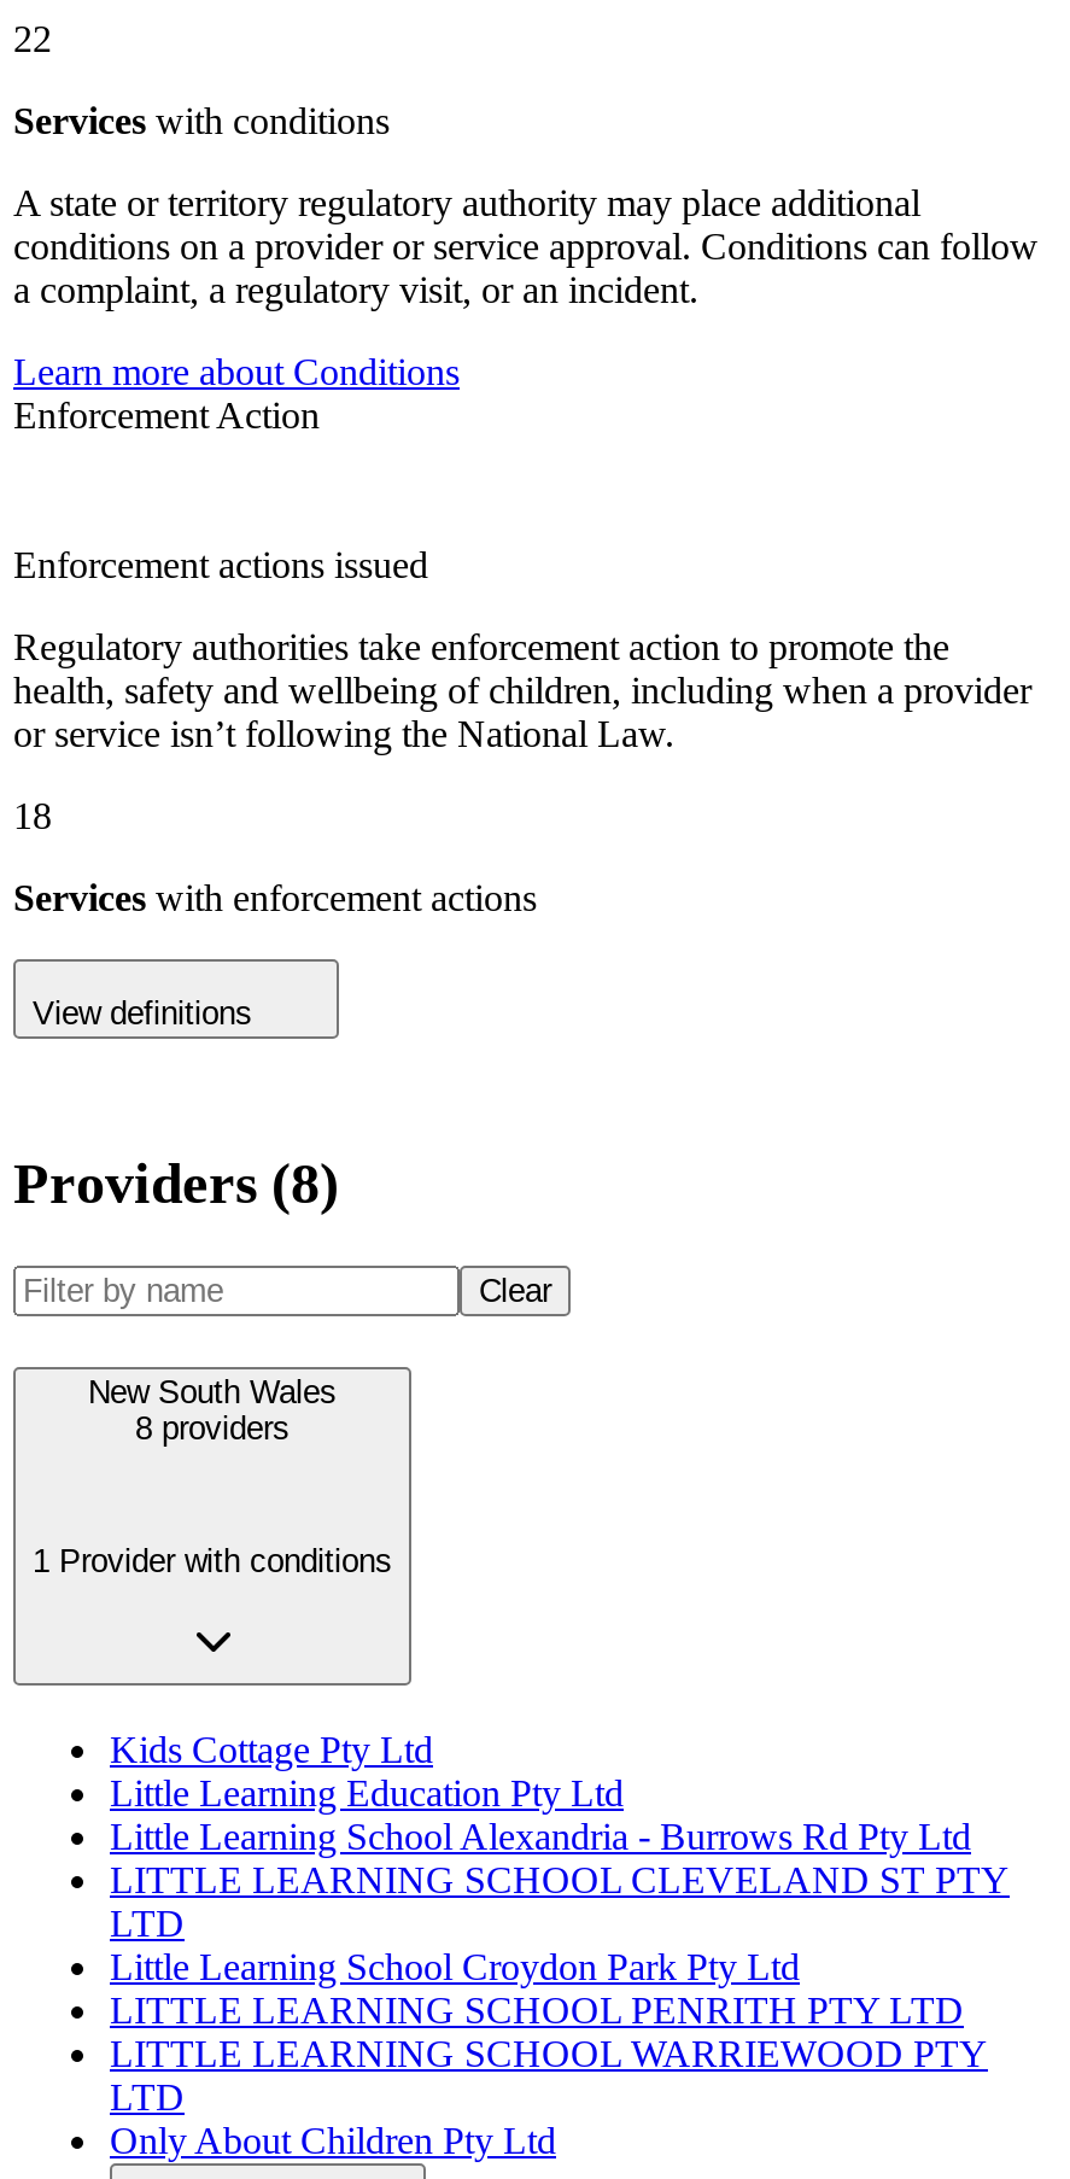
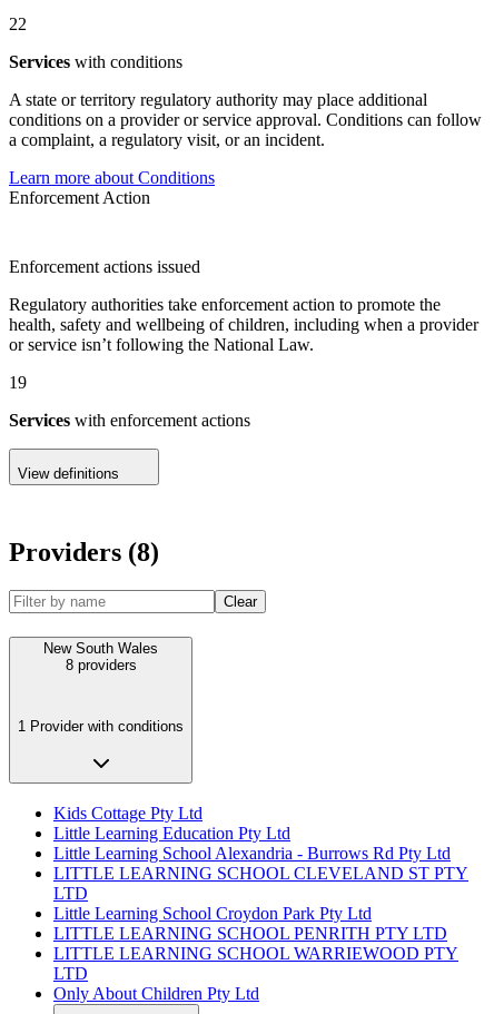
[13,794,52,835] 18 -> [9,372,27,391] 19

